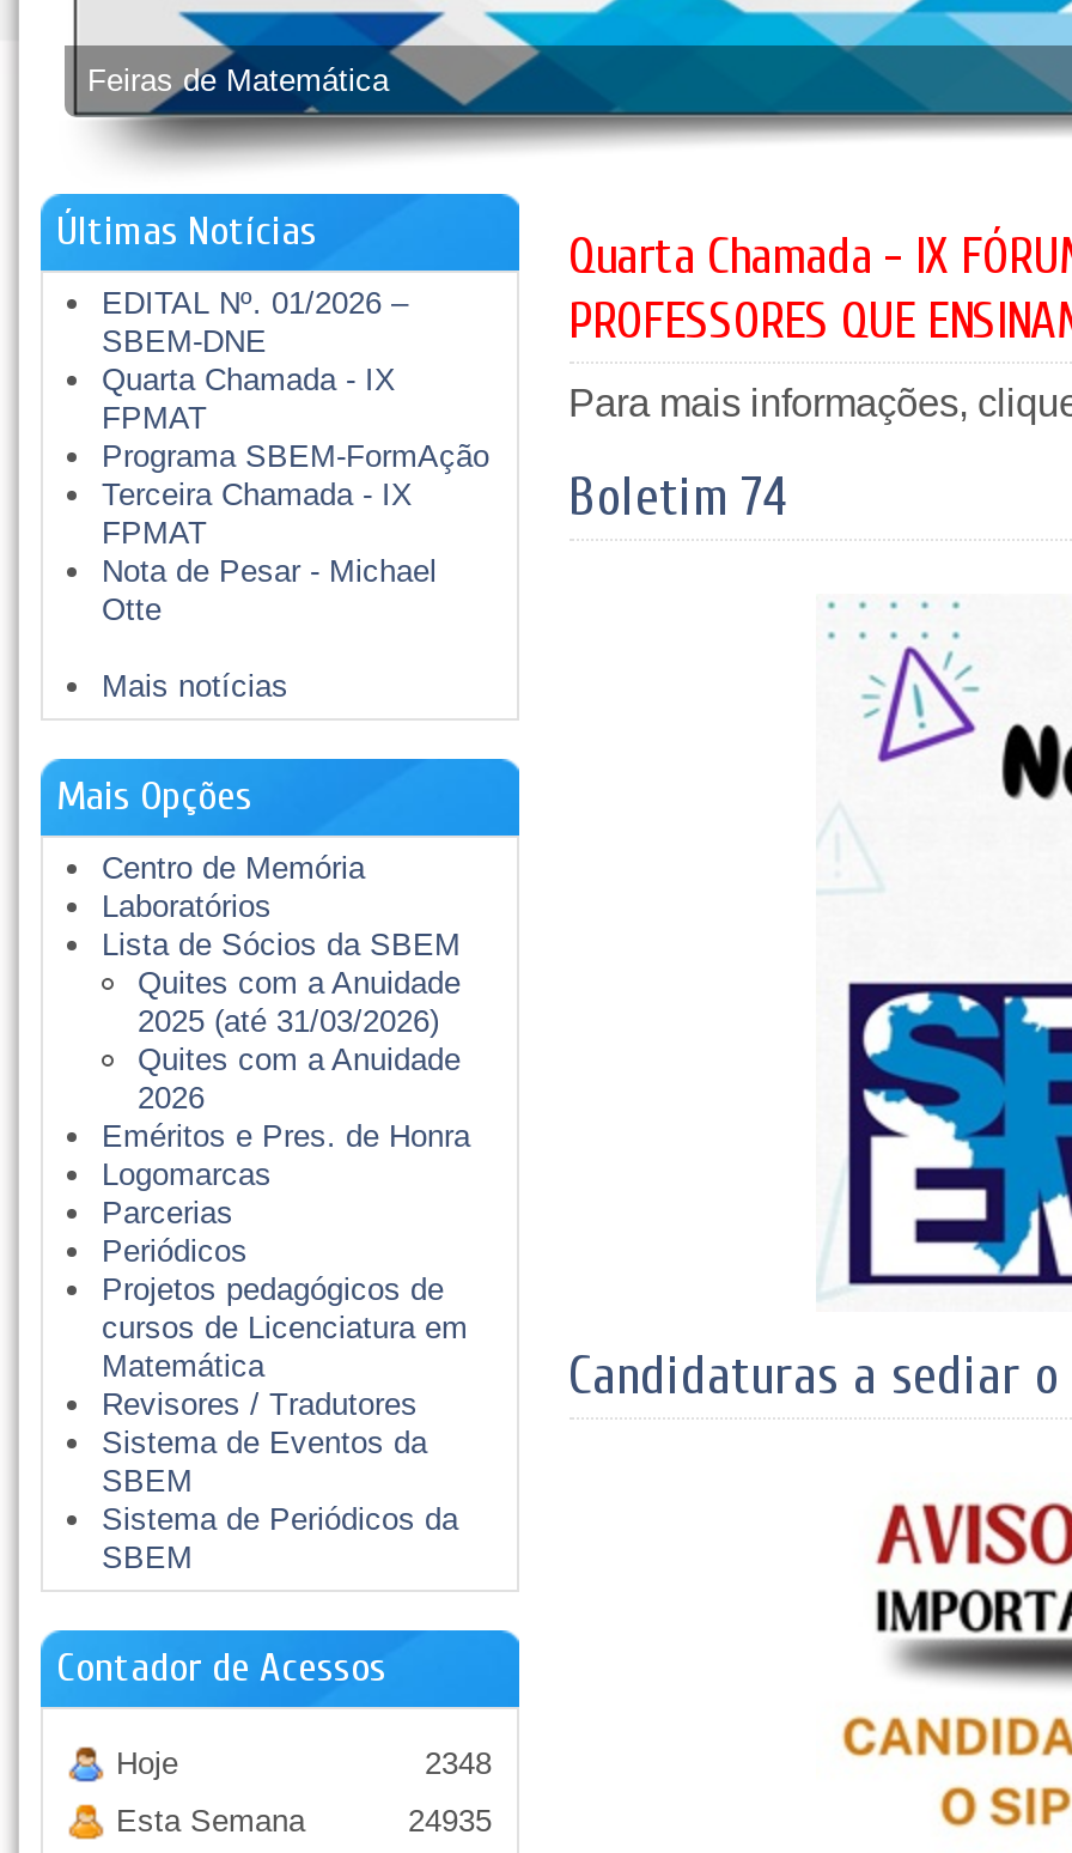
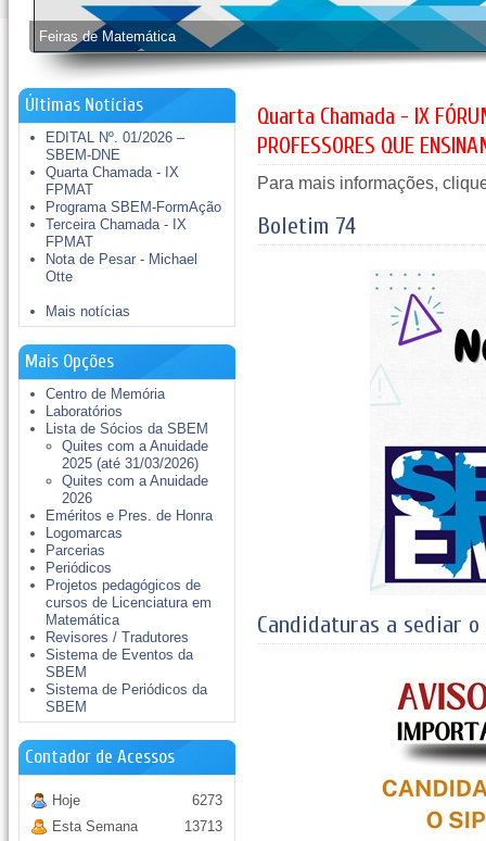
[425,1745,492,1781] 2348 -> [193,792,223,808] 6273
[408,1803,492,1839] 24935 -> [185,818,223,834] 13713

